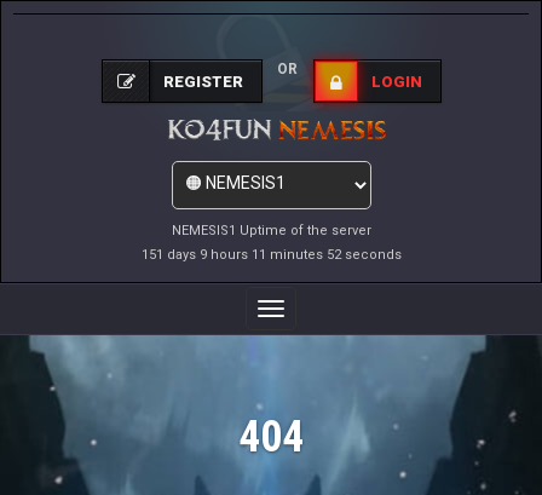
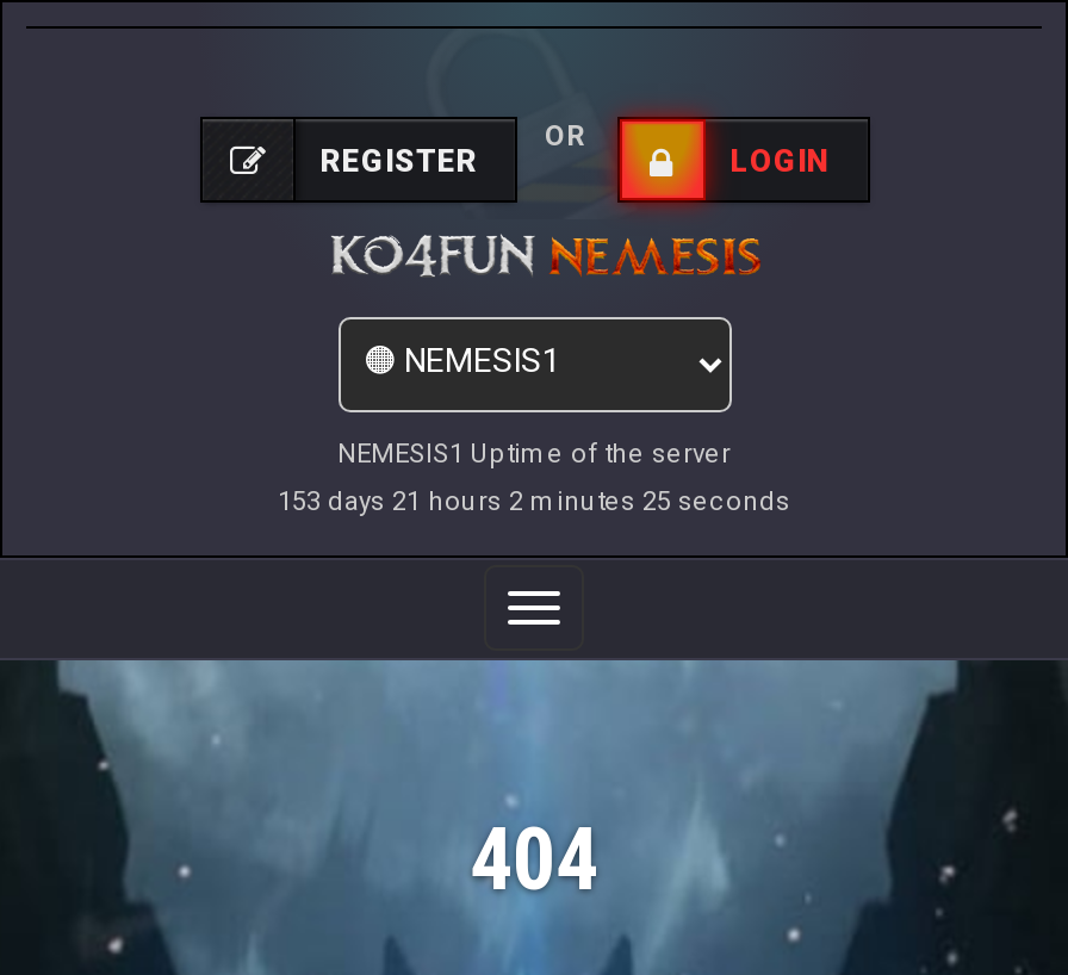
[141,247,401,262] 151 days 9 hours 11 minutes 52 seconds -> [278,486,790,517] 153 days 21 hours 2 minutes 25 seconds

